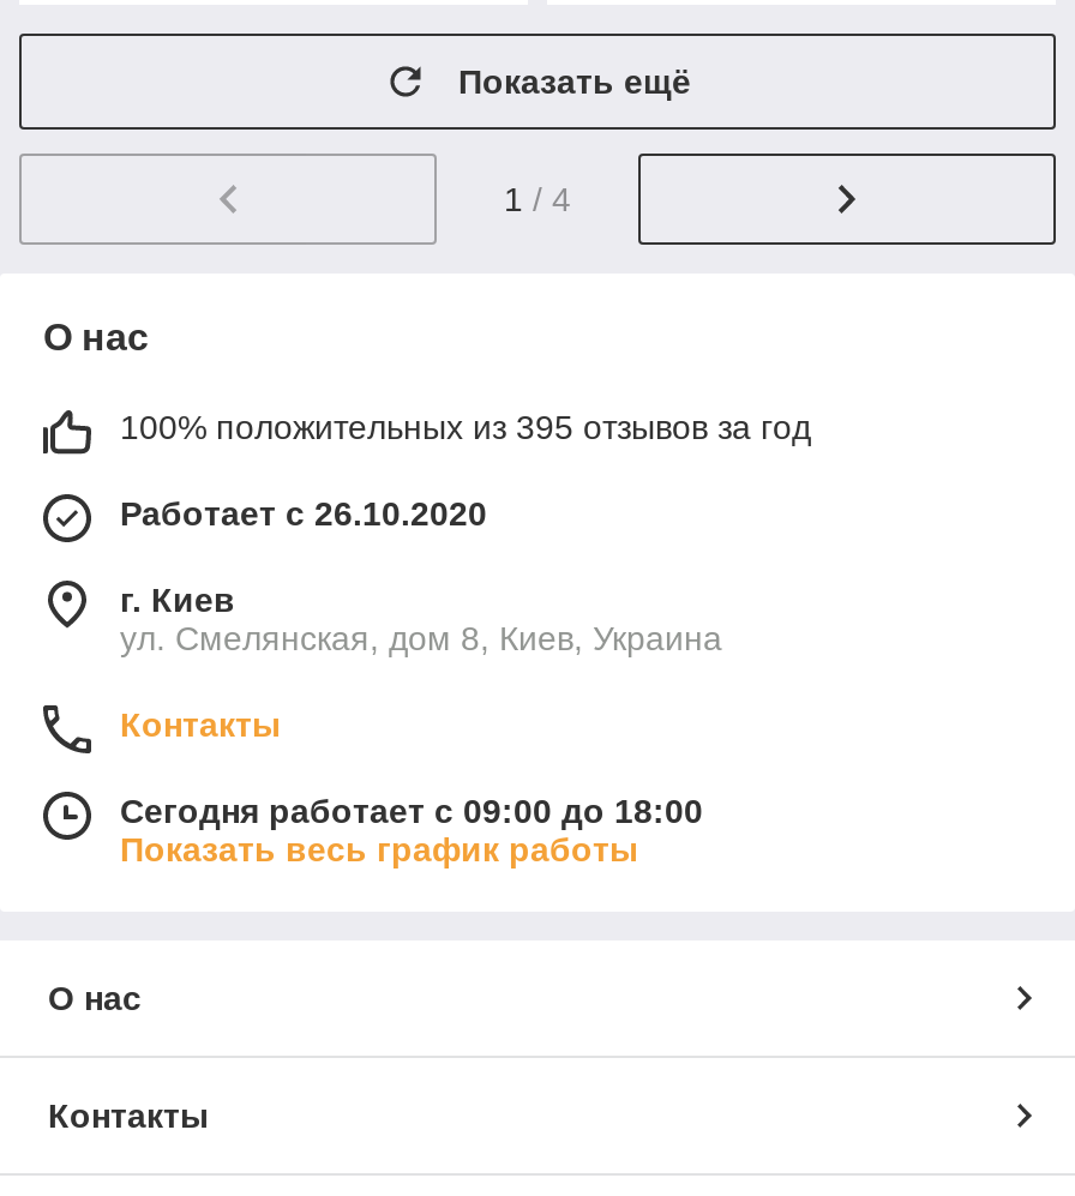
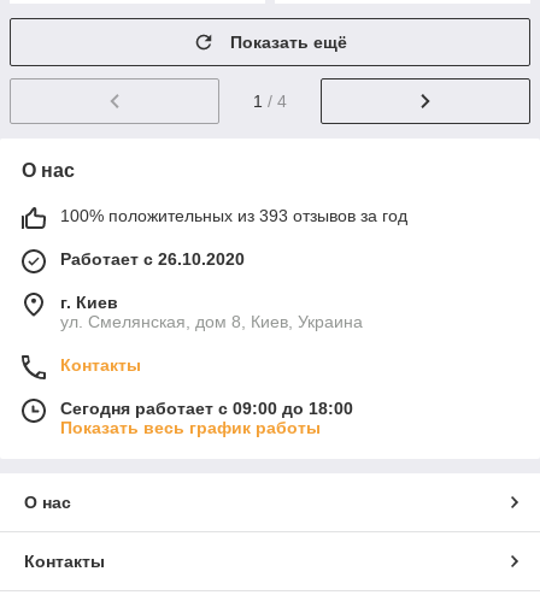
[120,408,811,446] 100% положительных из 395 отзывов за год -> [60,206,407,225] 100% положительных из 393 отзывов за год

